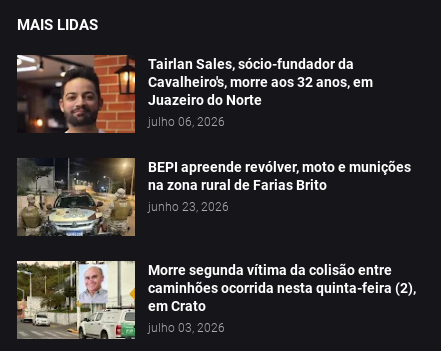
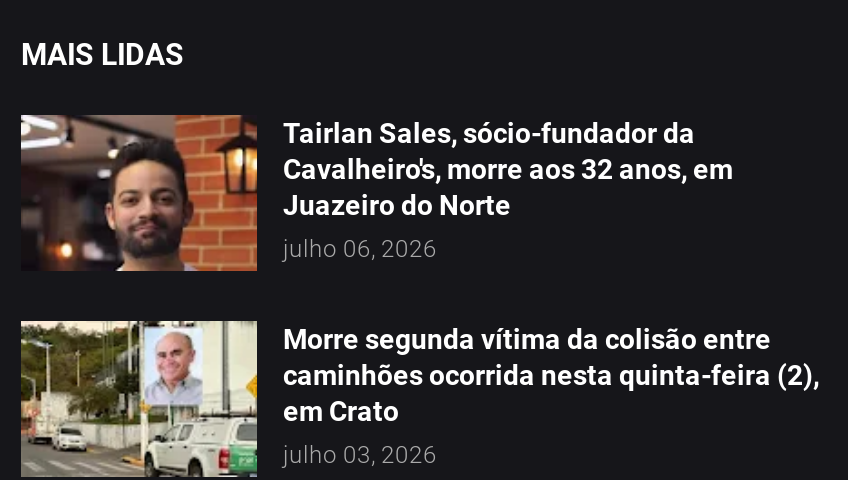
[17,158,411,236] [image] | BEPI apreende revólver, moto e munições | na zona rural de Farias Brito | junho 23, 2026 -> none

